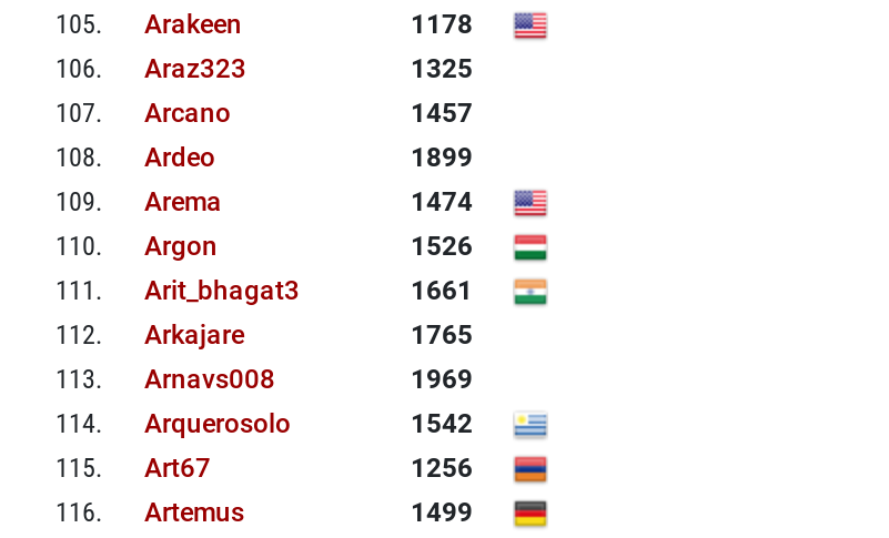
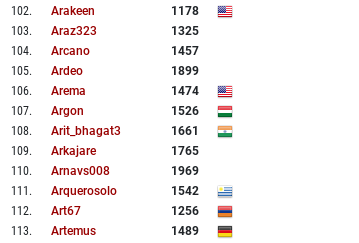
[55,9,242,40] 105. Arakeen -> [11,4,95,18] 102. Arakeen
[55,54,246,85] 106. Araz323 -> [11,24,97,38] 103. Araz323
[55,98,231,129] 107. Arcano -> [11,44,90,58] 104. Arcano
[55,142,215,173] 108. Ardeo -> [11,64,83,78] 105. Ardeo
[55,187,222,218] 109. Arema -> [11,84,86,98] 106. Arema
[55,231,218,262] 110. Argon -> [11,104,84,118] 107. Argon
[55,276,300,307] 111. Arit_bhagat3 -> [11,124,121,138] 108. Arit_bhagat3
[55,320,244,351] 112. Arkajare -> [11,144,96,158] 109. Arkajare
[55,364,275,395] 113. Arnavs008 -> [11,164,110,178] 110. Arnavs008
[55,409,291,440] 114. Arquerosolo -> [11,184,117,198] 111. Arquerosolo
[55,453,211,484] 115. Art67 -> [11,204,81,218] 112. Art67
[55,497,244,528] 116. Artemus -> [11,224,96,238] 113. Artemus
[411,497,473,528] 1499 -> [171,224,199,238] 1489

